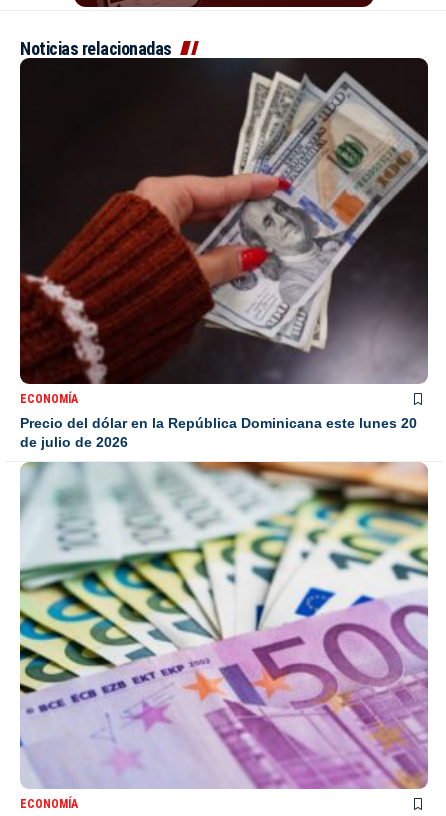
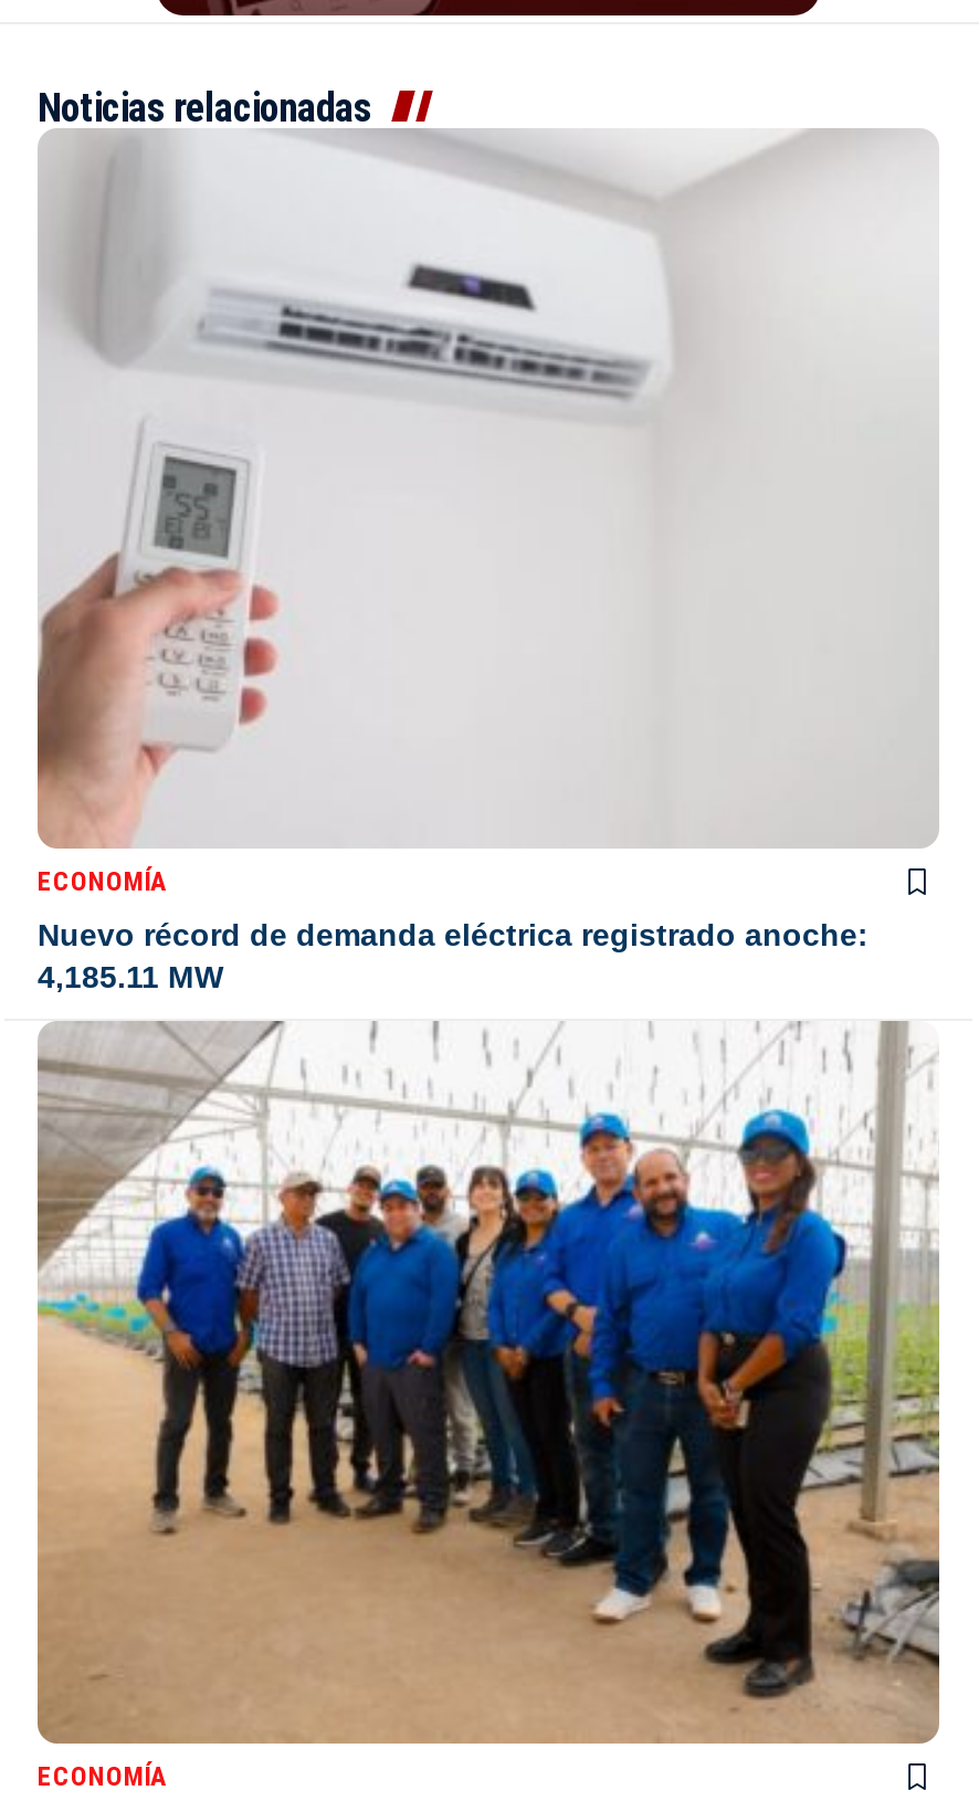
[19,57,429,450] [image] | Precio del dólar en la República Dominicana este lunes 20 | de julio de 2026 -> [35,128,939,995] [image] | Nuevo récord de demanda eléctrica registrado anoche: | 4,185.11 MW
[19,461,429,789] [image] -> [35,1021,941,1746] [image]

